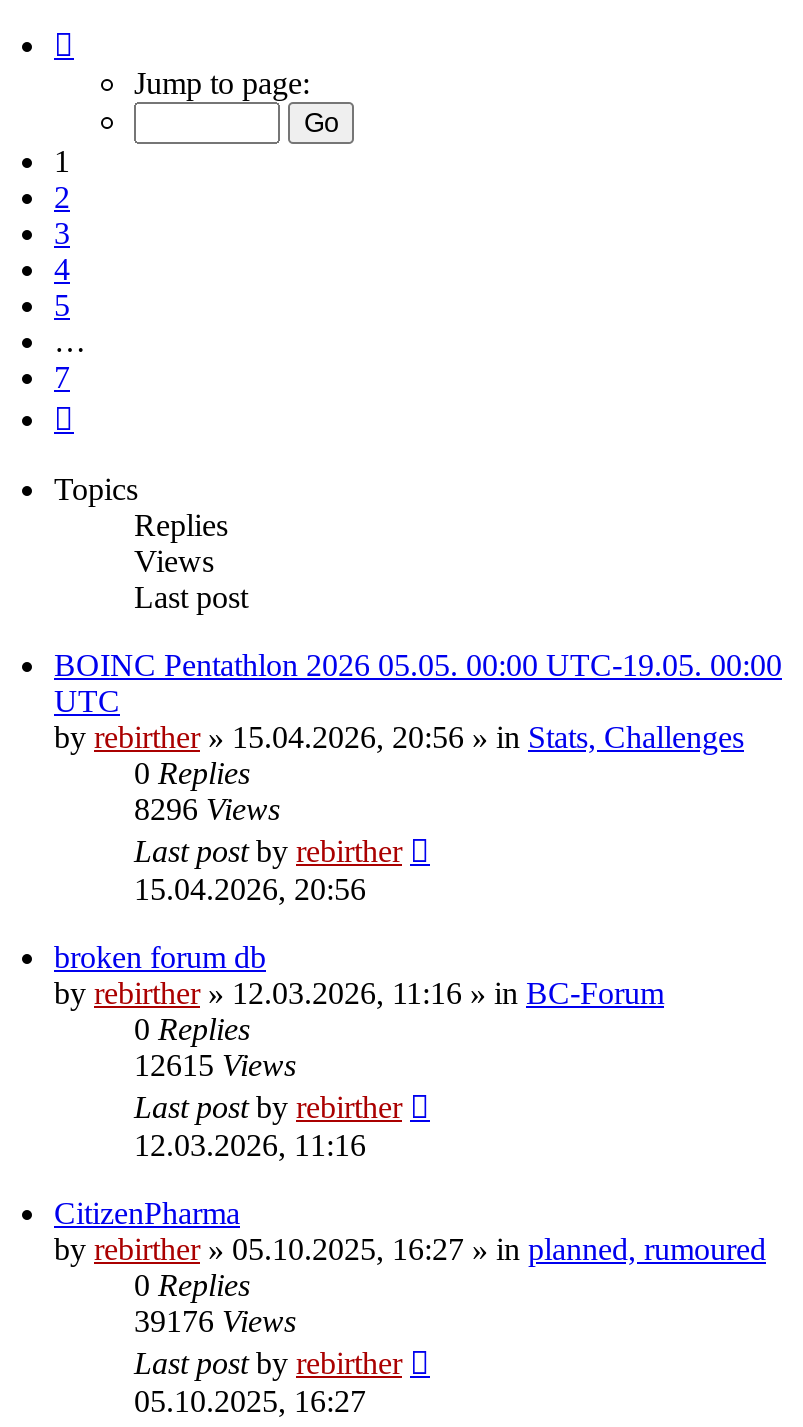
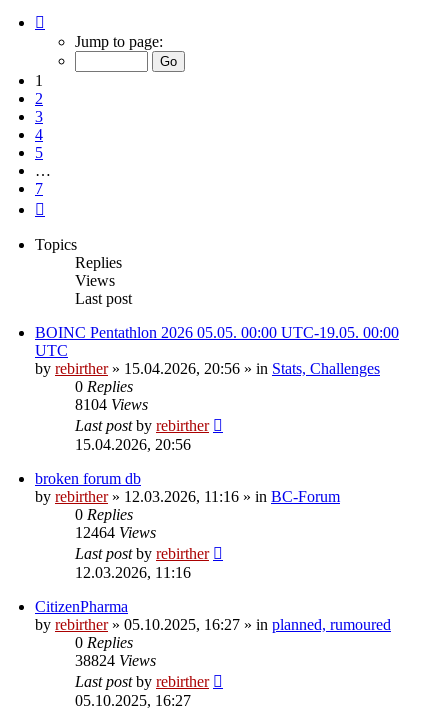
[134,791,280,825] 8296 Views -> [75,396,148,413] 8104 Views
[134,1047,296,1081] 12615 Views -> [75,524,156,541] 12464 Views
[134,1303,296,1337] 39176 Views -> [75,652,156,669] 38824 Views

